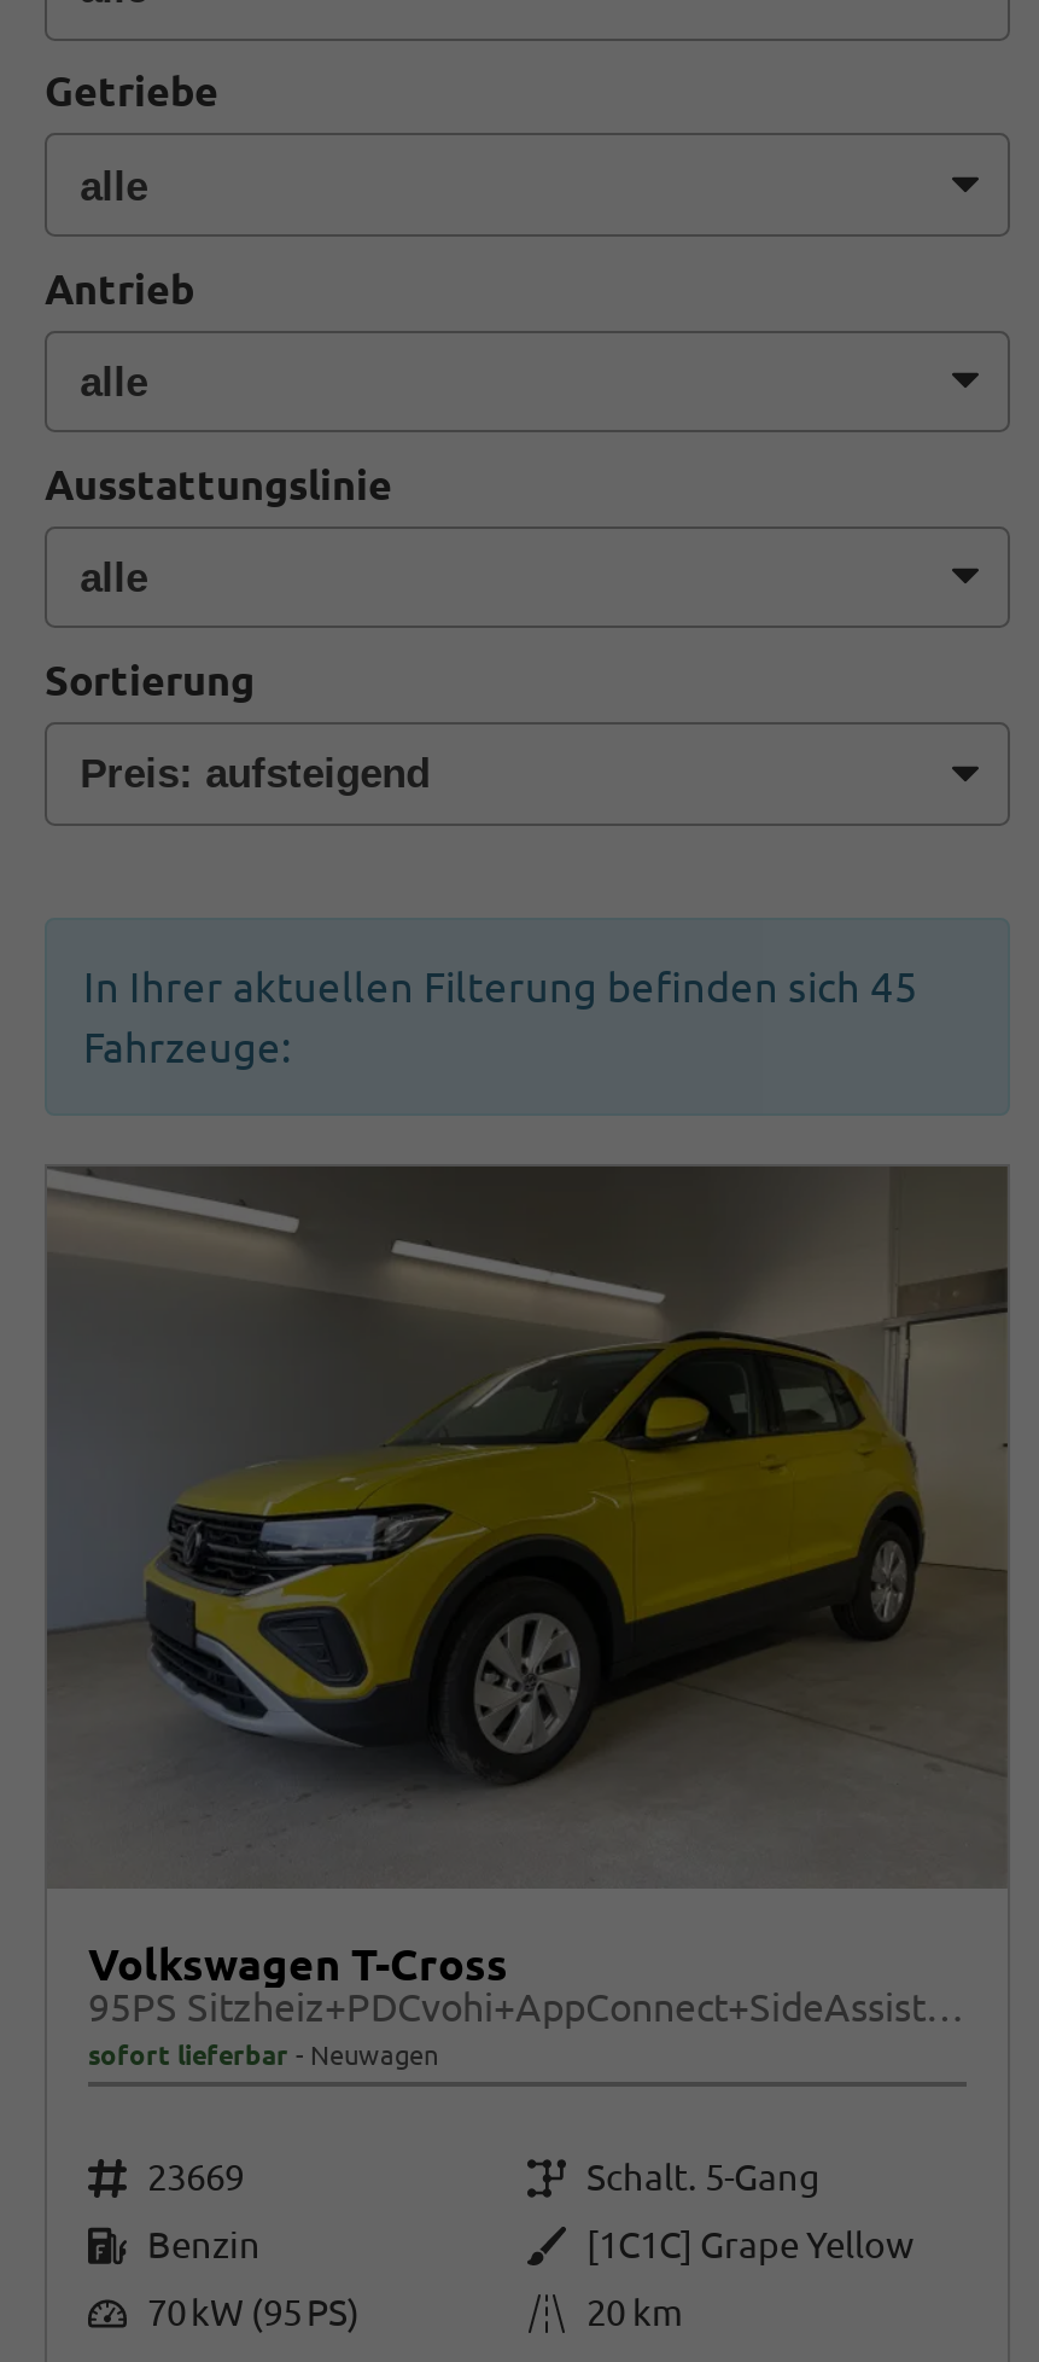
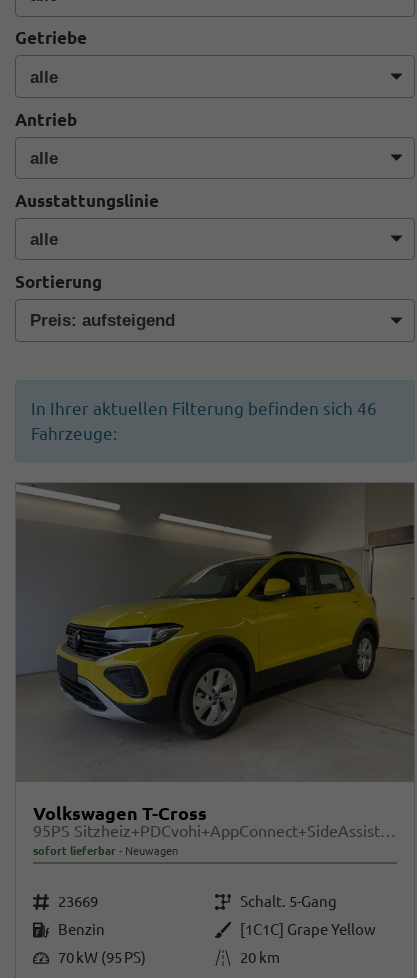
[83,964,918,1010] In Ihrer aktuellen Filterung befinden sich 45 -> [31,399,377,418] In Ihrer aktuellen Filterung befinden sich 46

